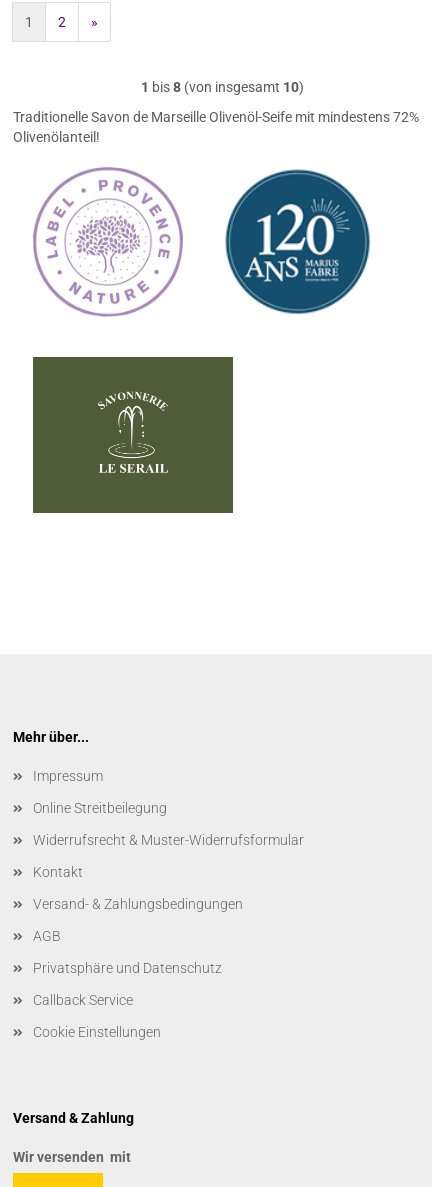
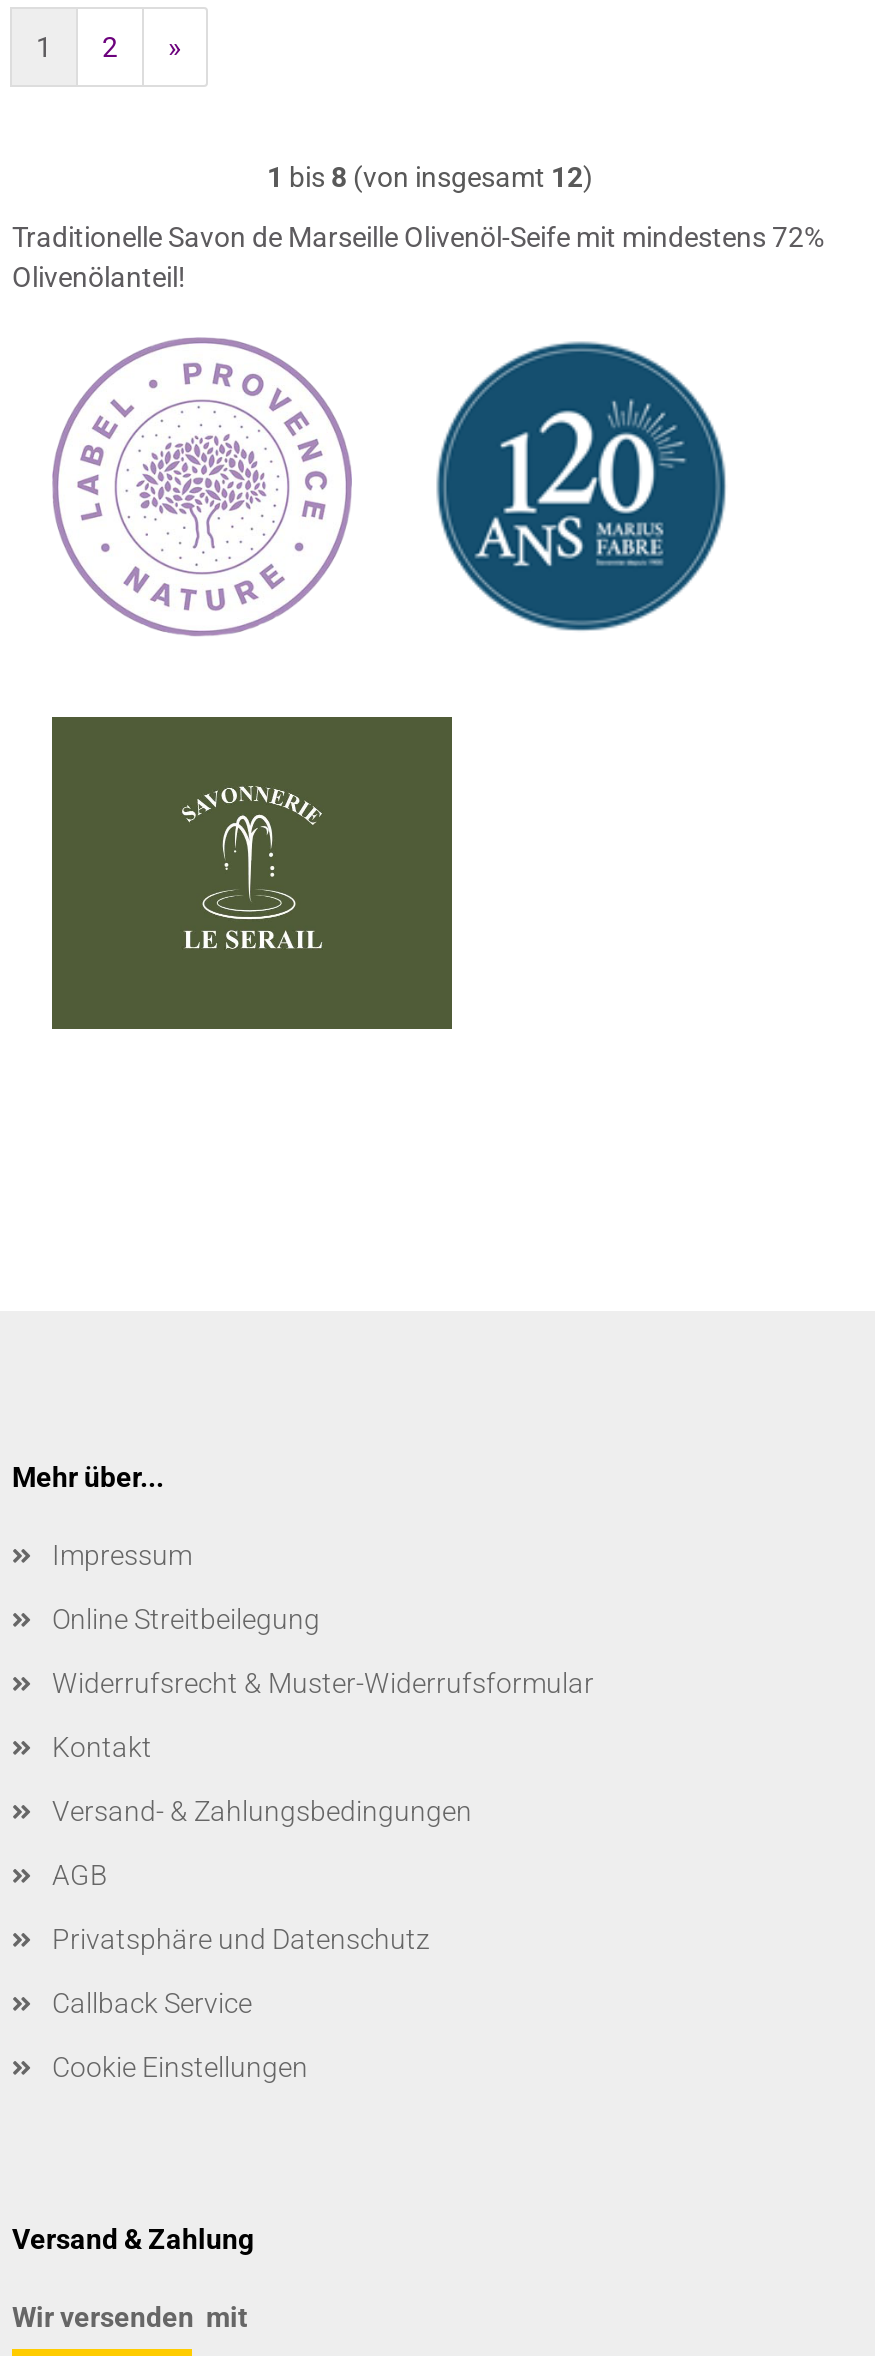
[140,79,303,95] 1 bis 8 (von insgesamt 10) -> [267,161,593,193] 1 bis 8 (von insgesamt 12)

